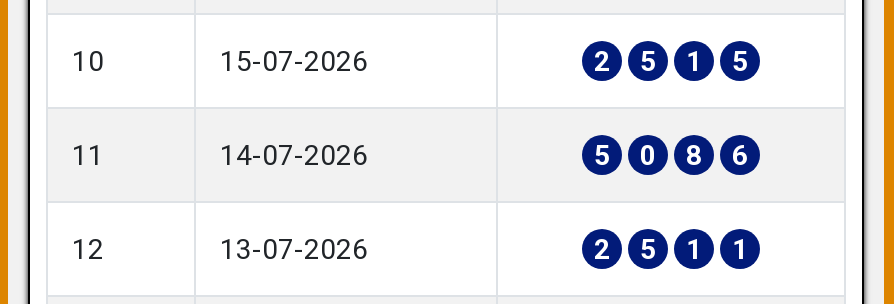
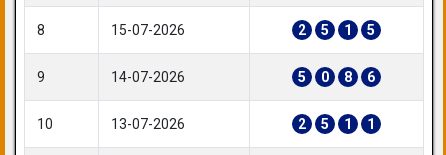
[72,44,104,76] 10 -> [37,22,45,38] 8
[72,138,104,170] 11 -> [37,69,45,85] 9
[72,232,104,264] 12 -> [37,116,53,132] 10

